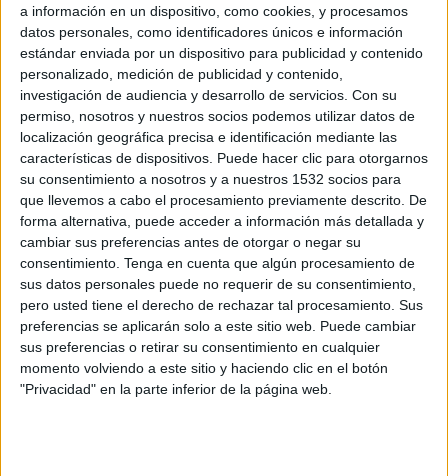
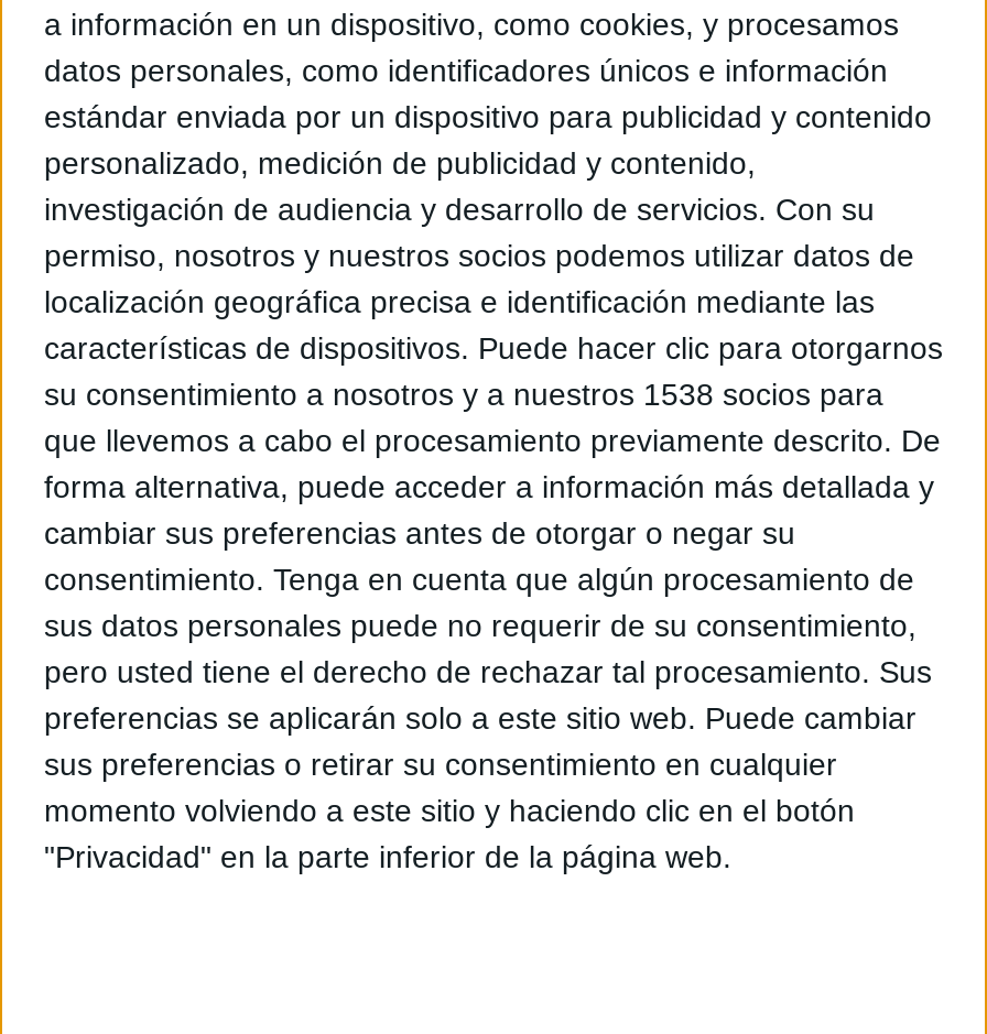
[20,171,401,187] su consentimiento a nosotros y a nuestros 1532 socios para -> [44,377,883,412] su consentimiento a nosotros y a nuestros 1538 socios para

